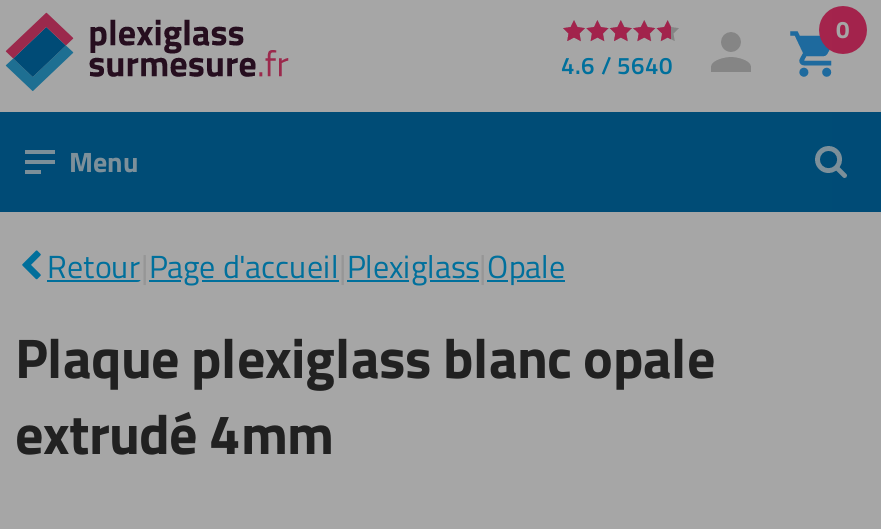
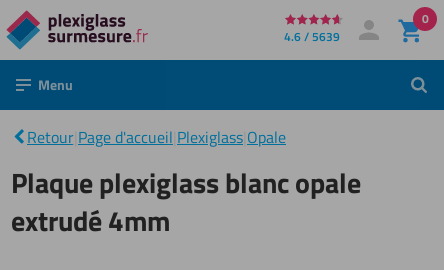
[561,46,673,84] 4.6 / 5640 -> [284,27,340,46] 4.6 / 5639

